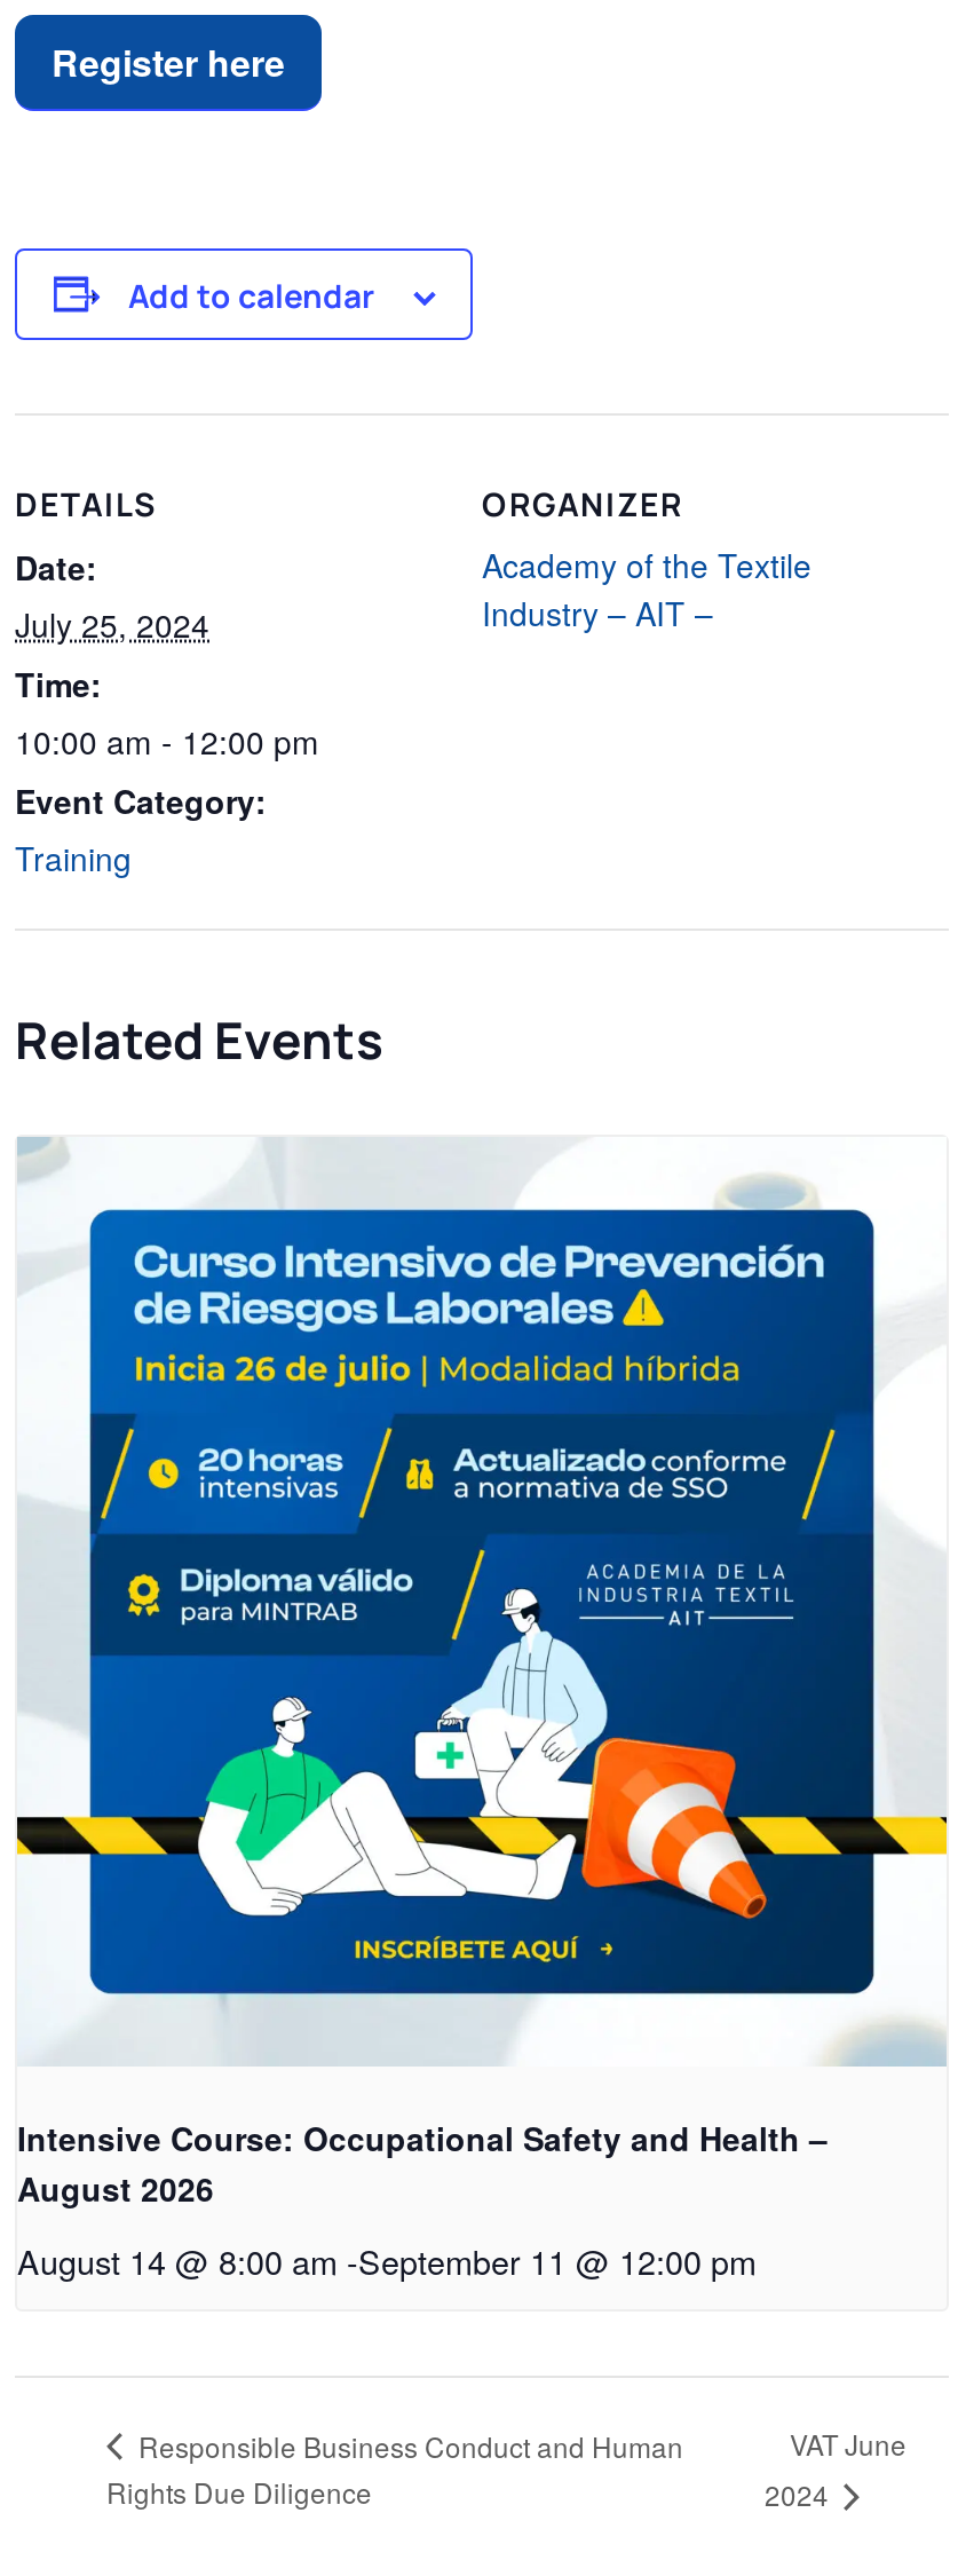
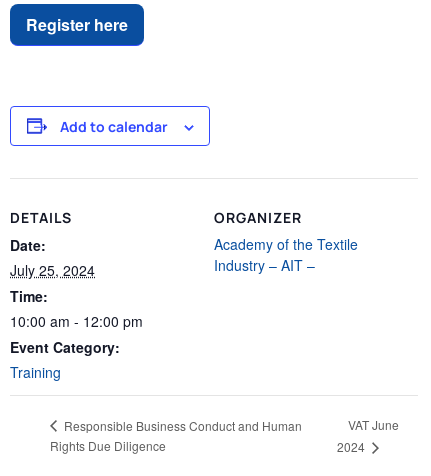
[15,1006,383,1074] Related Events -> none
[15,1137,949,2283] [image] | Intensive Course: Occupational Safety and Health – | August 2026 | August 14 @ 8:00 am - September 11 @ 12:00 pm -> none

